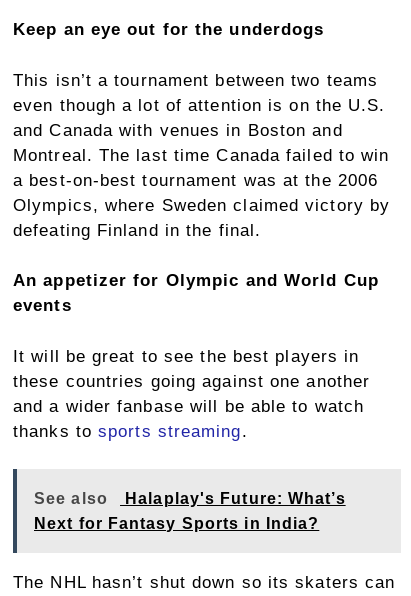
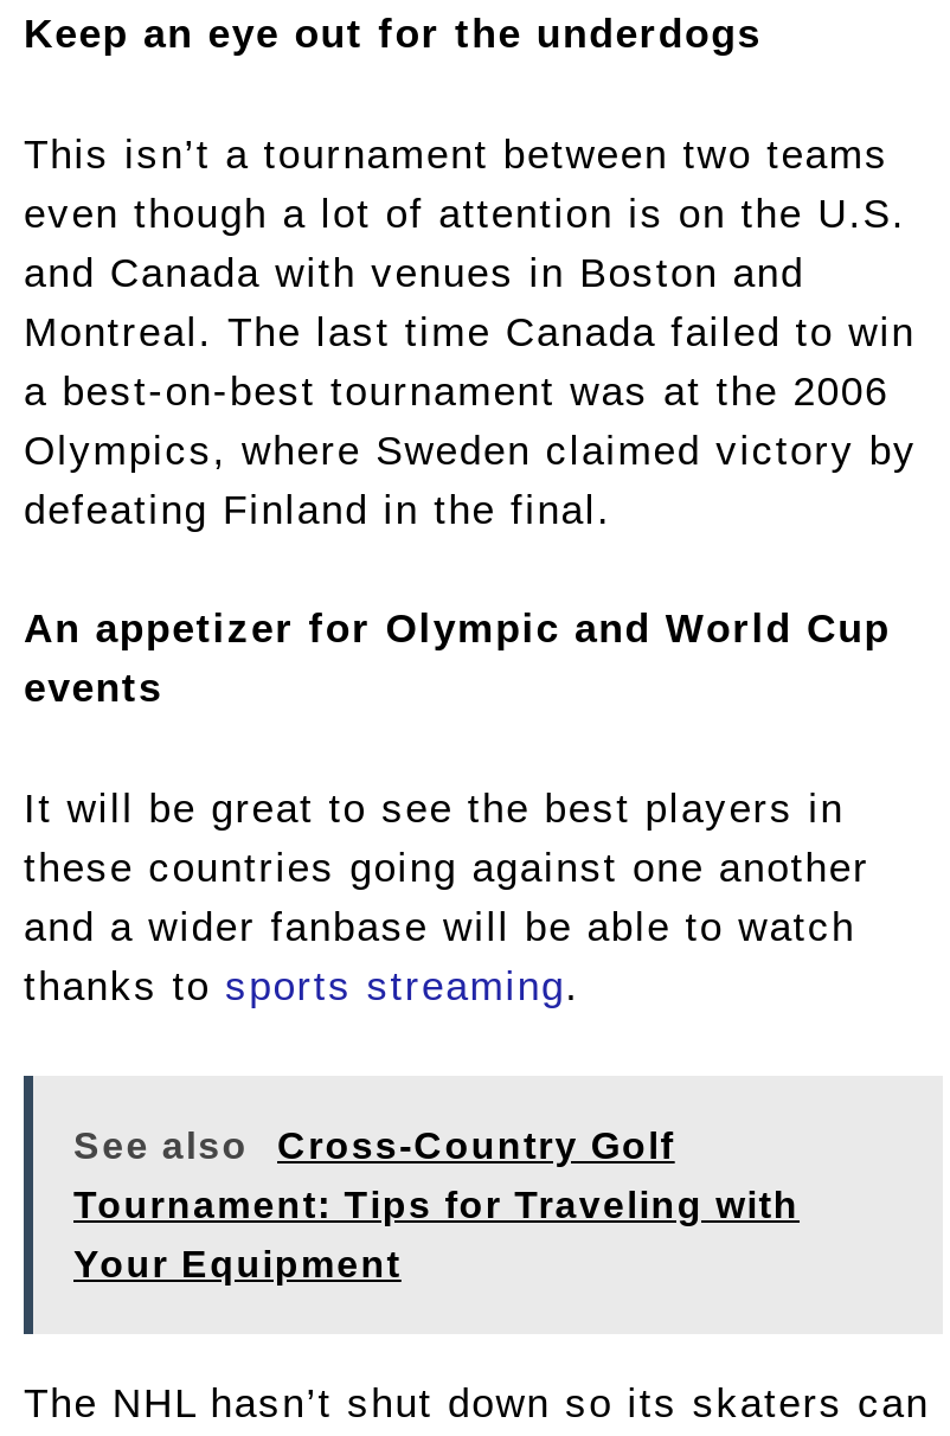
[34,490,346,532] Halaplay's Future: What’s | Next for Fantasy Sports in India? -> [73,1126,800,1284] Cross-Country Golf | Tournament: Tips for Traveling with | Your Equipment

